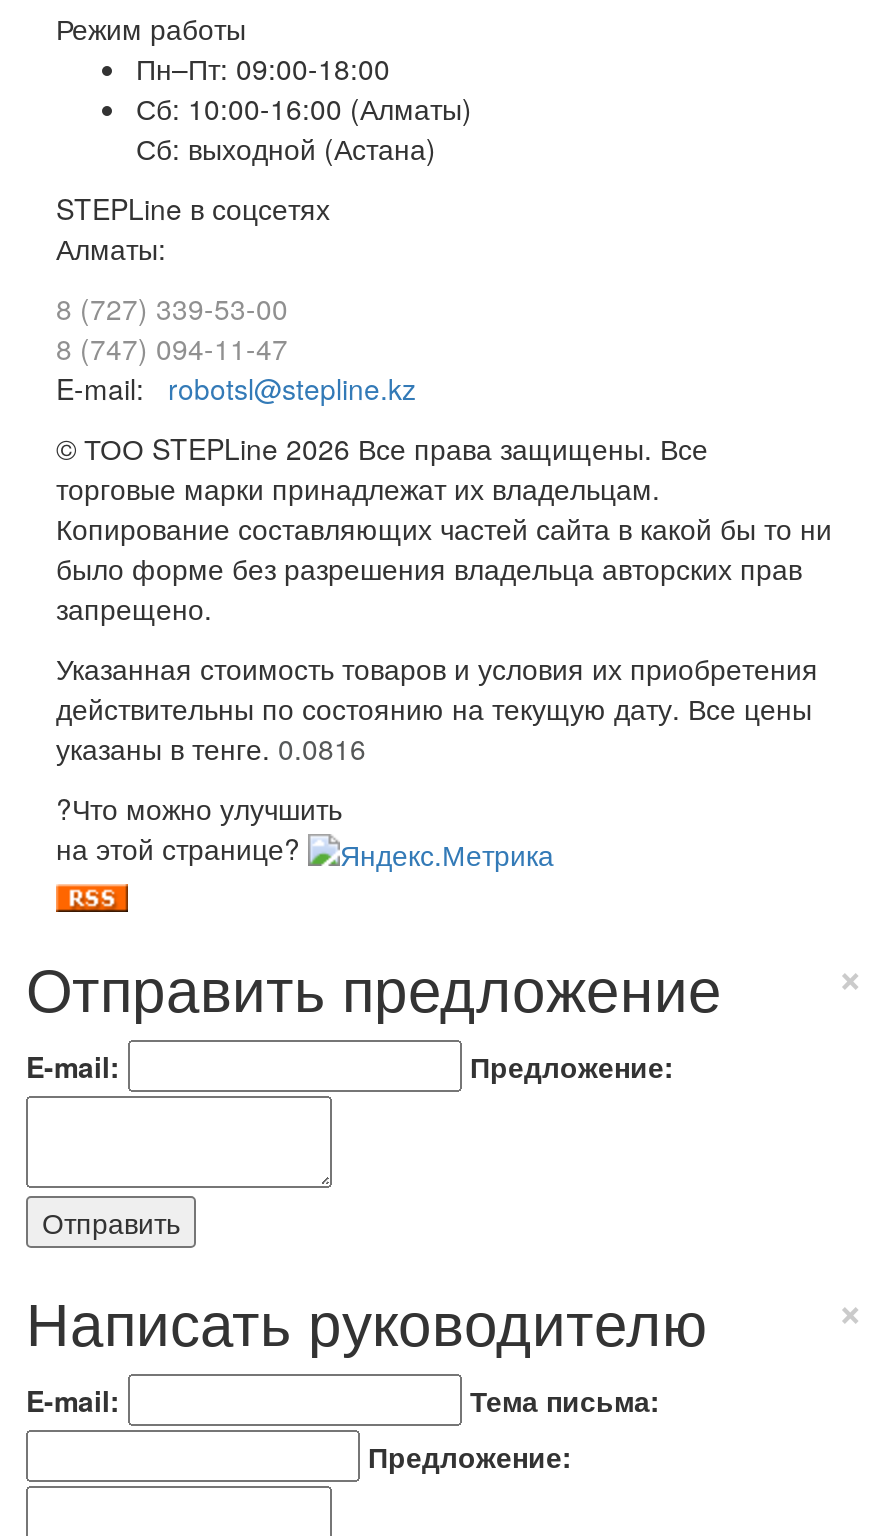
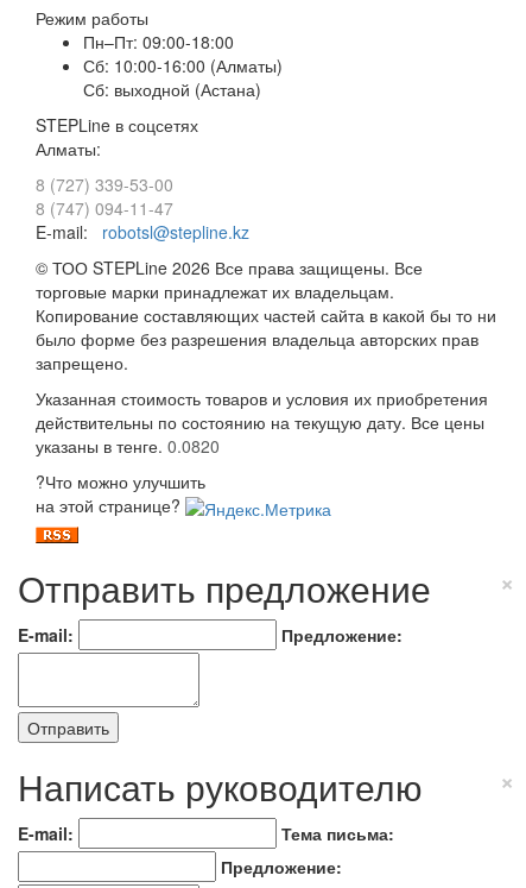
[56,729,366,769] указаны в тенге. 0.0816 -> [36,434,220,458] указаны в тенге. 0.0820

